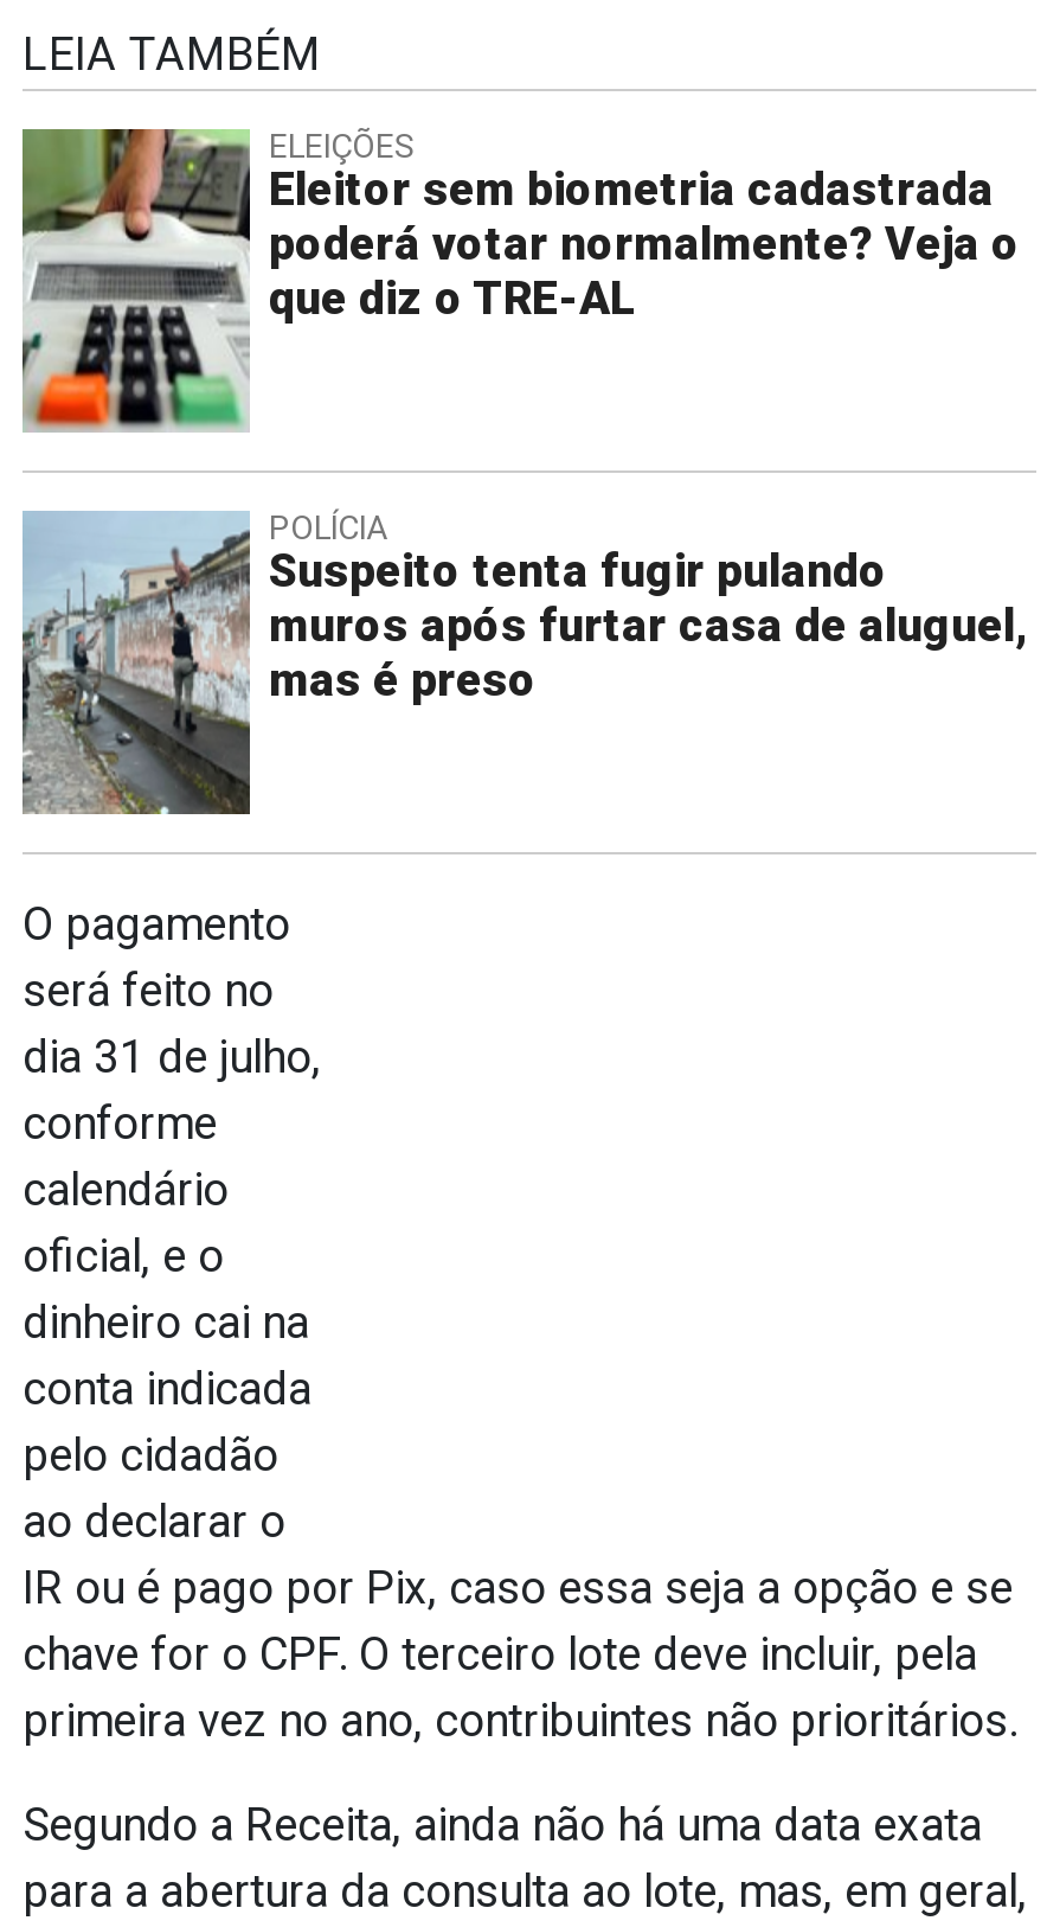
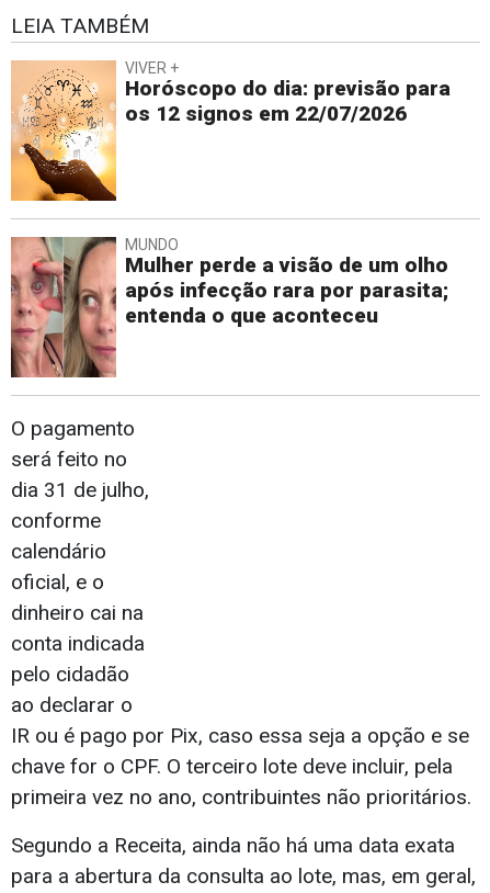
[20,126,1020,434] [image] | ELEIÇÕES | Eleitor sem biometria cadastrada | poderá votar normalmente? Veja o | que diz o TRE-AL -> [10,59,451,202] [image] | VIVER + | Horóscopo do dia: previsão para | os 12 signos em 22/07/2026
[20,507,1027,818] [image] | POLÍCIA | Suspeito tenta fugir pulando | muros após furtar casa de aluguel, | mas é preso -> [10,236,448,378] [image] | MUNDO | Mulher perde a visão de um olho | após infecção rara por parasita; | entenda o que aconteceu

